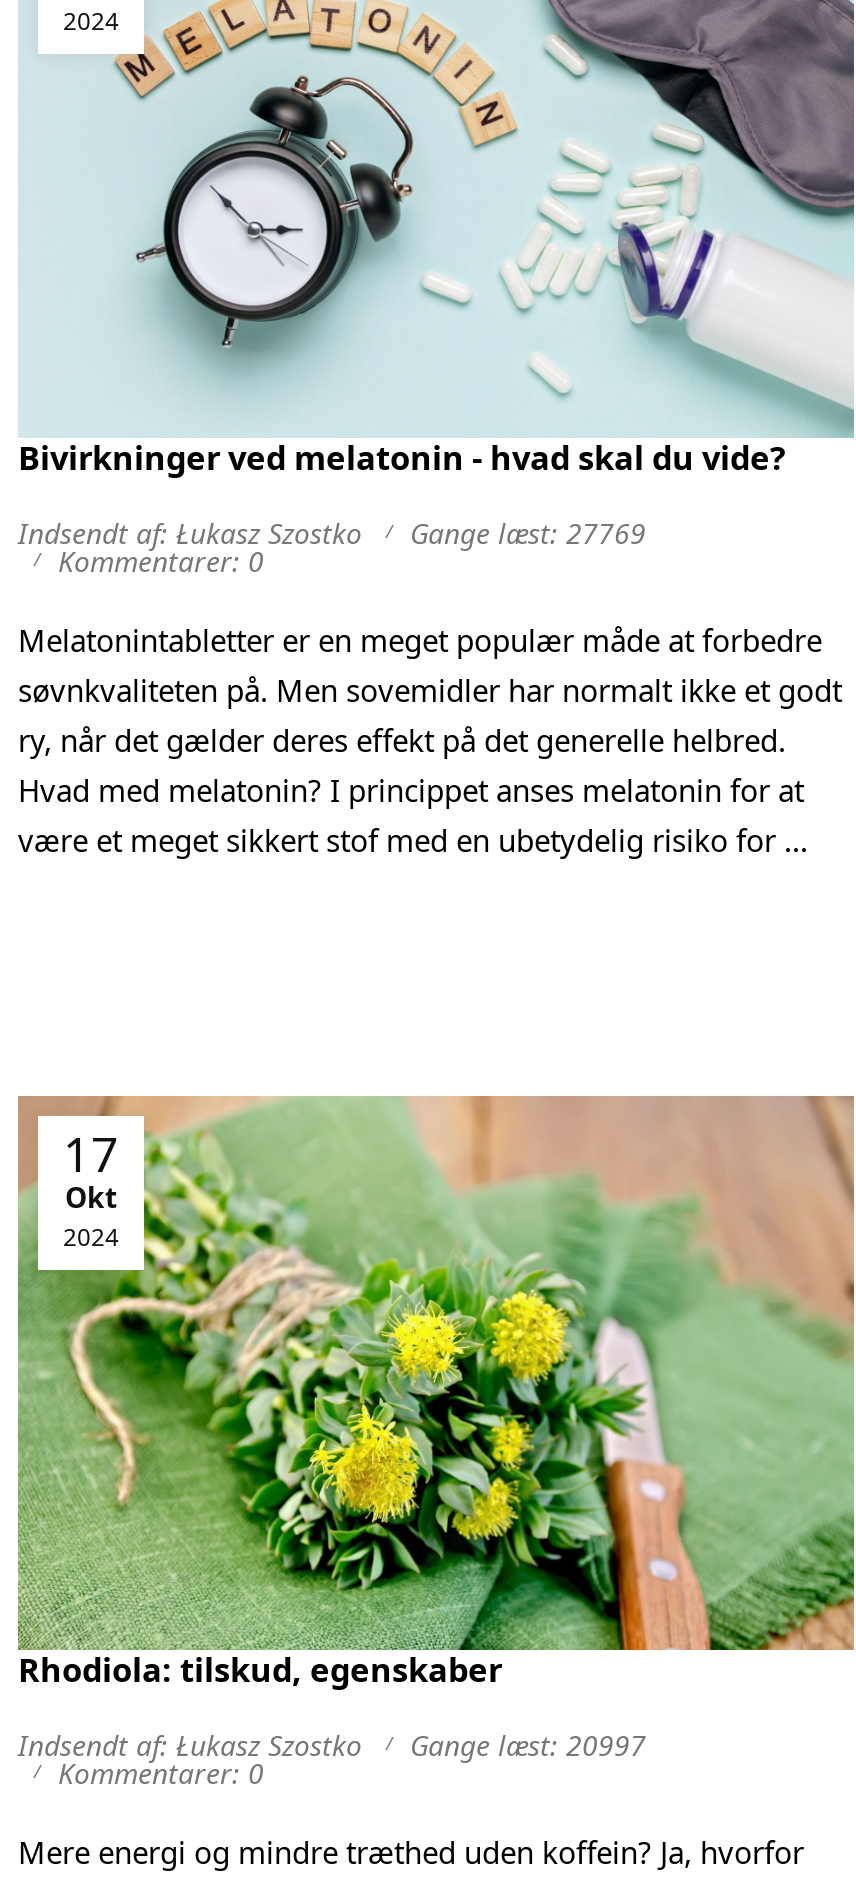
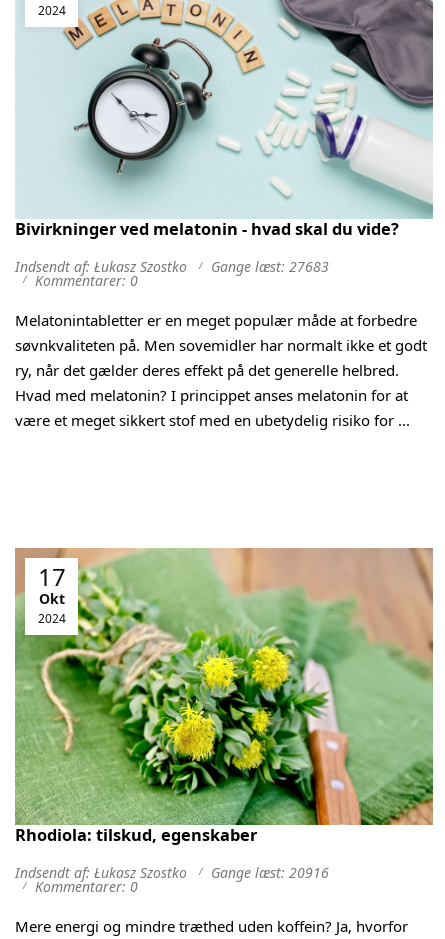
[18,519,646,547] Indsendt af: Łukasz Szostko Gange læst: 27769 -> [15,260,329,274] Indsendt af: Łukasz Szostko Gange læst: 27683
[18,1731,646,1759] Indsendt af: Łukasz Szostko Gange læst: 20997 -> [15,865,329,879] Indsendt af: Łukasz Szostko Gange læst: 20916

